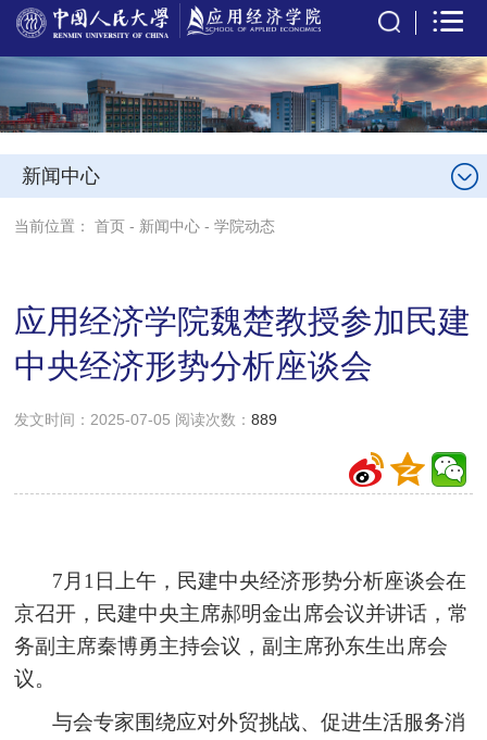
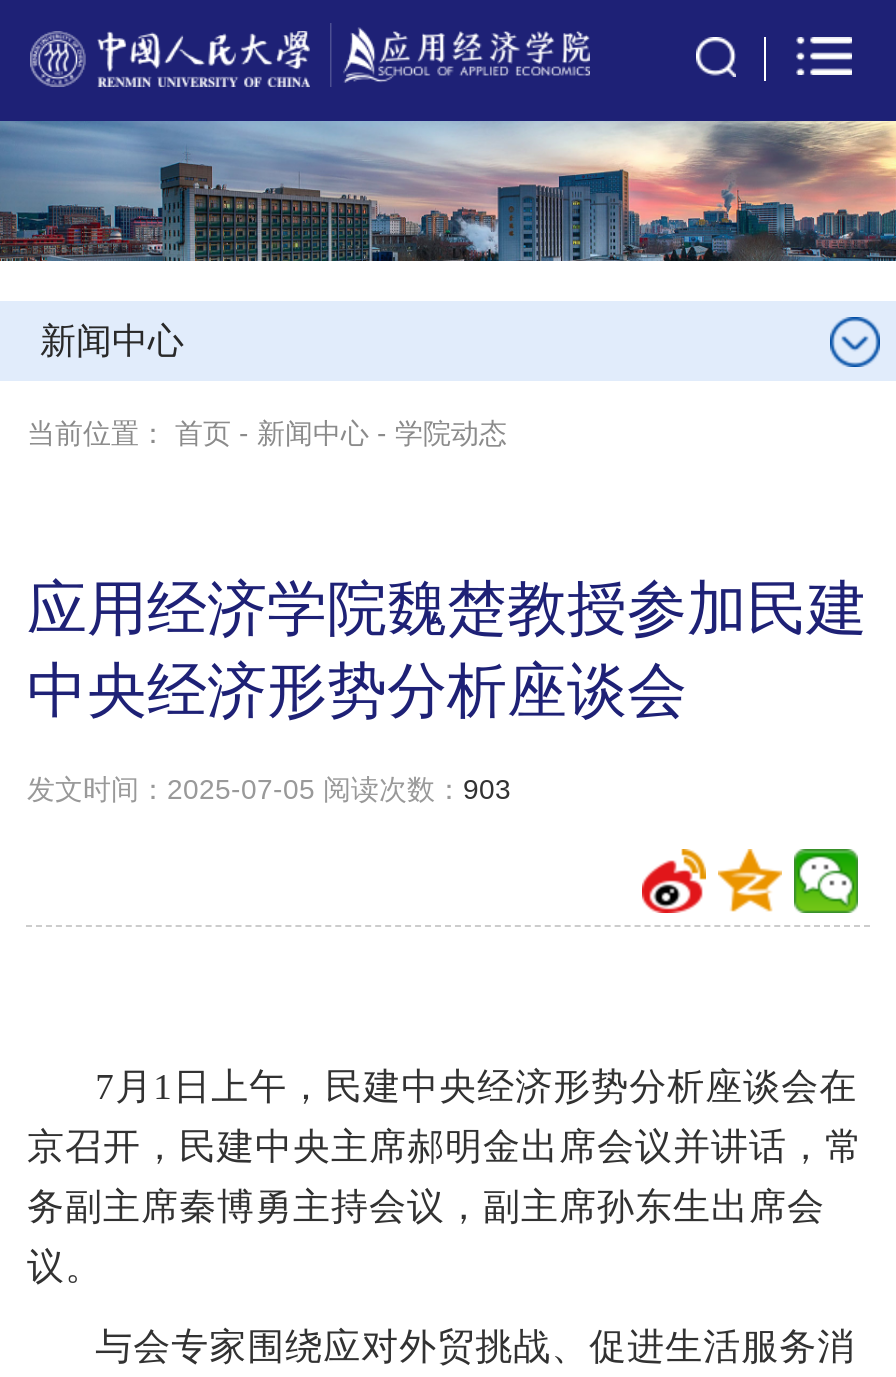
[15,411,278,428] 发文时间：2025-07-05 阅读次数：889 -> [27,773,511,805] 发文时间：2025-07-05 阅读次数：903

